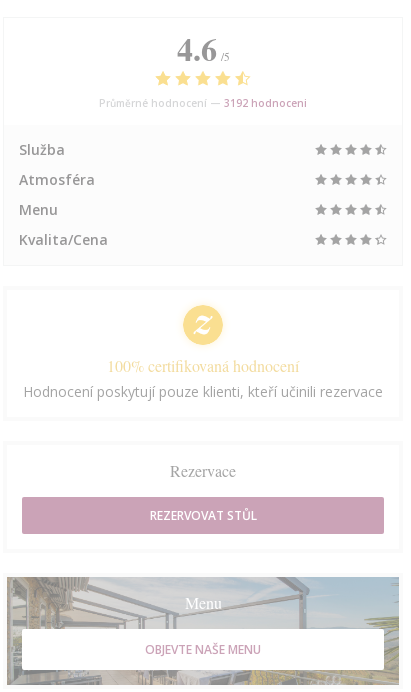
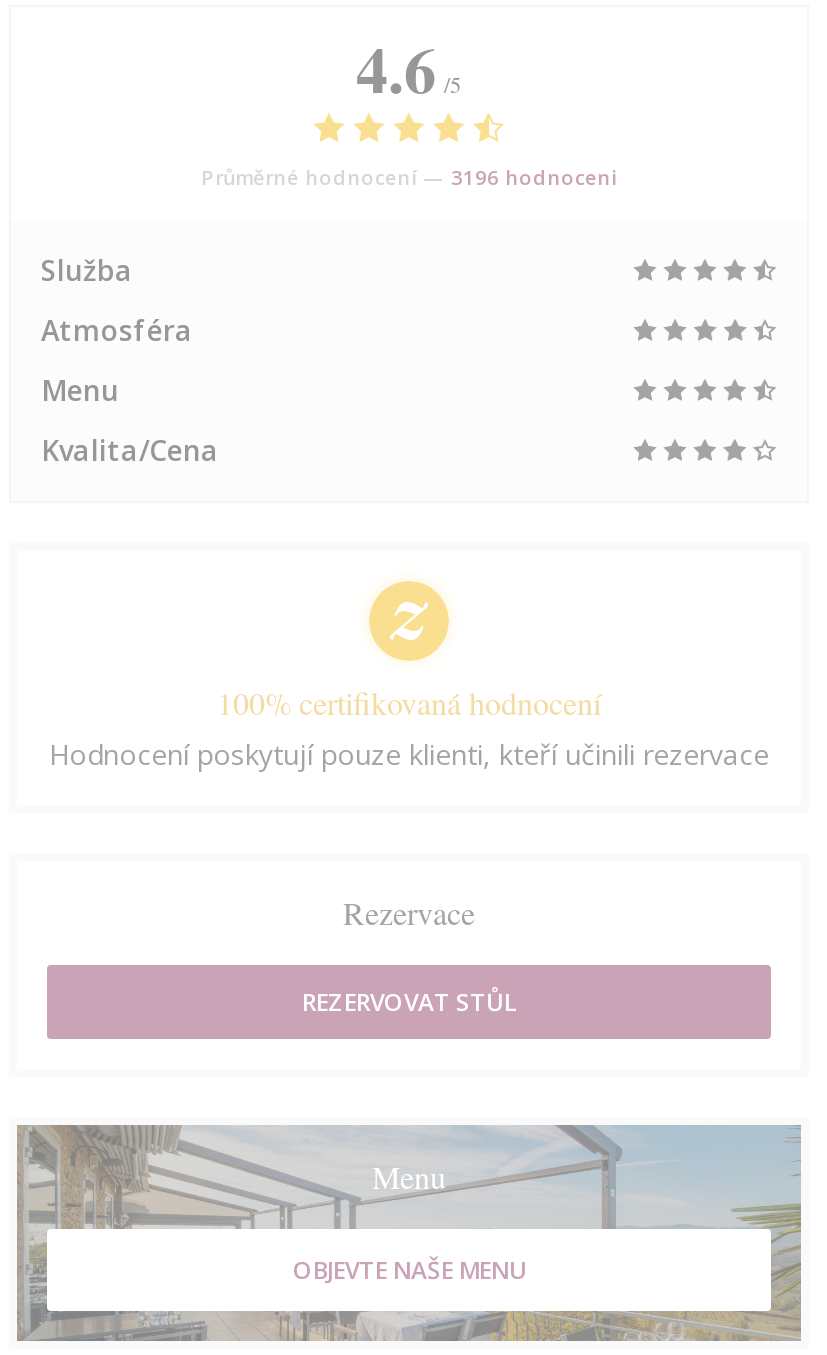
[99,96,307,110] Průměrné hodnocení — 3192 hodnoceni -> [201,163,617,191] Průměrné hodnocení — 3196 hodnoceni

